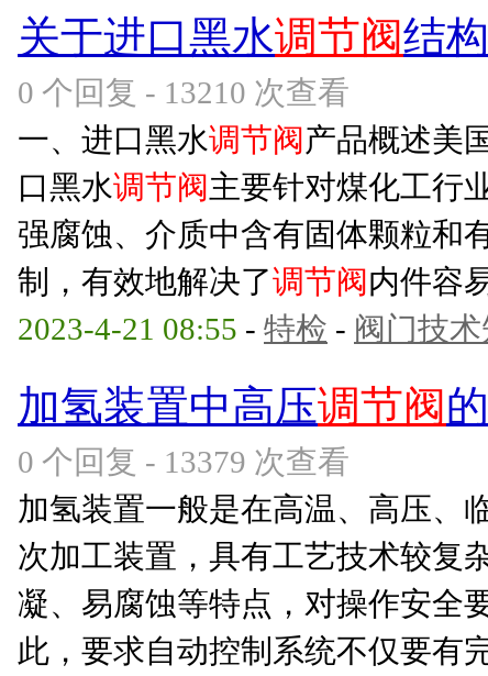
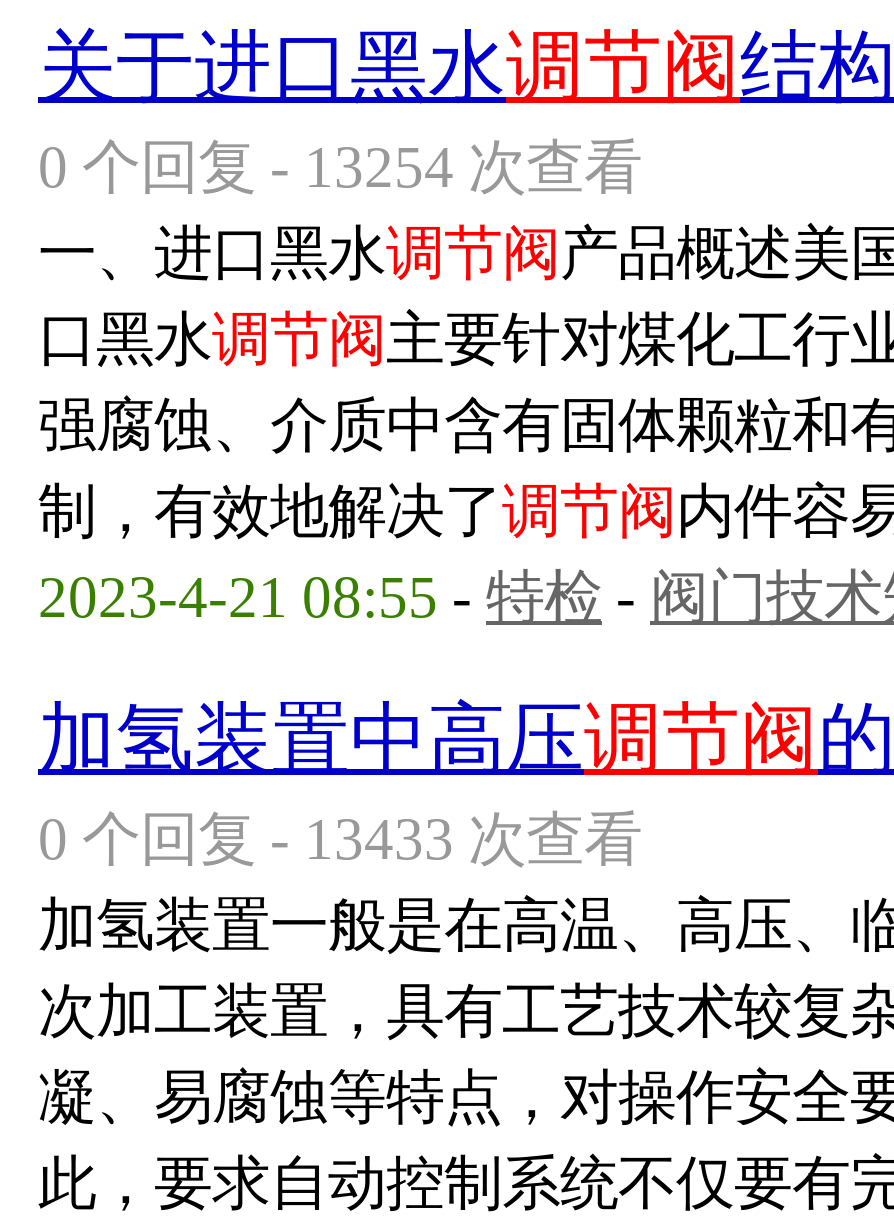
[18,75,350,110] 0 个回复 - 13210 次查看 -> [38,135,642,199] 0 个回复 - 13254 次查看
[18,444,350,479] 0 个回复 - 13379 次查看 -> [38,807,642,871] 0 个回复 - 13433 次查看

